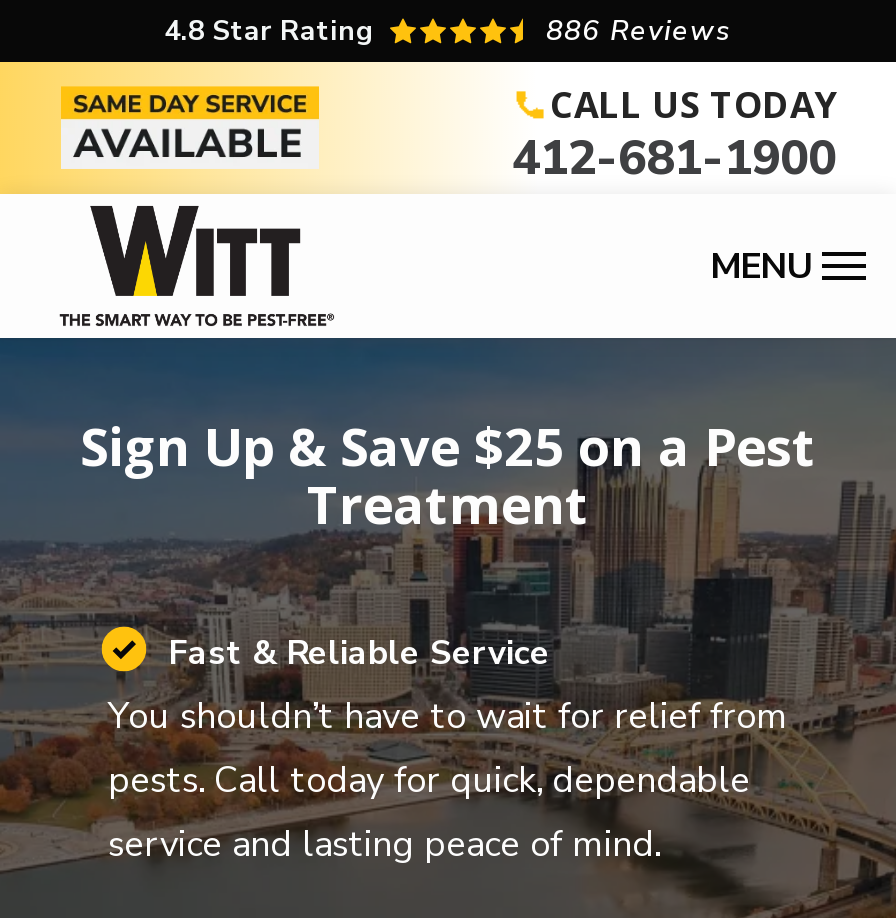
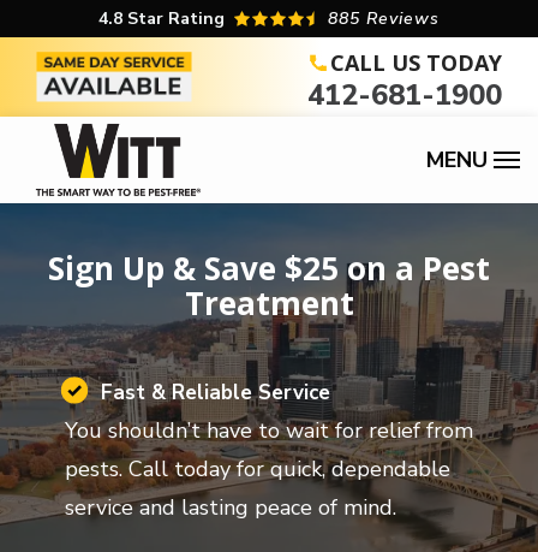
[546,12,732,50] 886 Reviews -> [328,7,440,30] 885 Reviews

